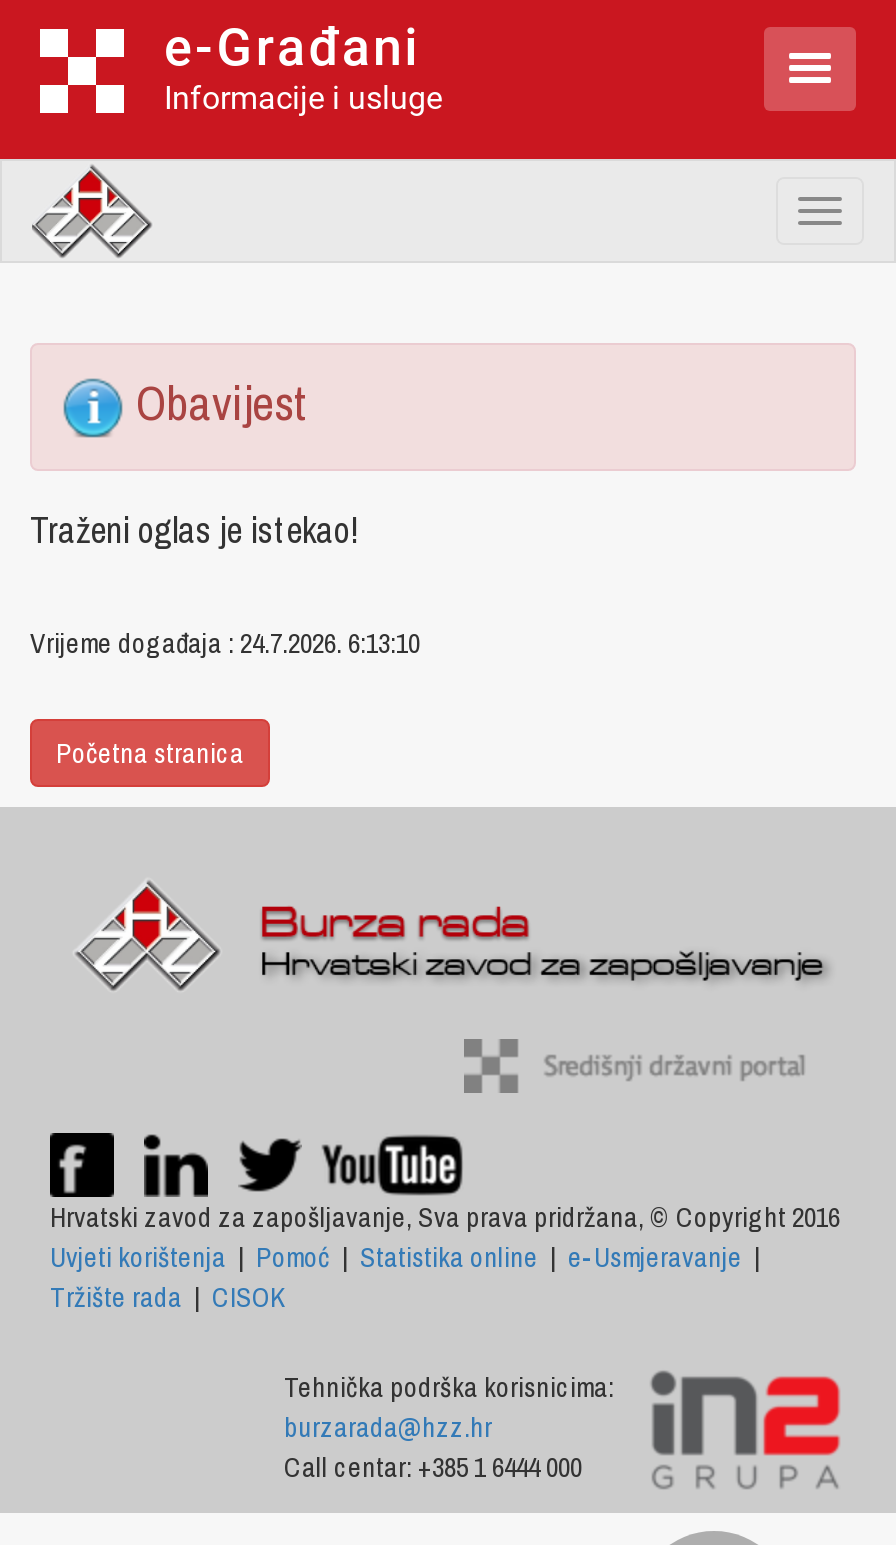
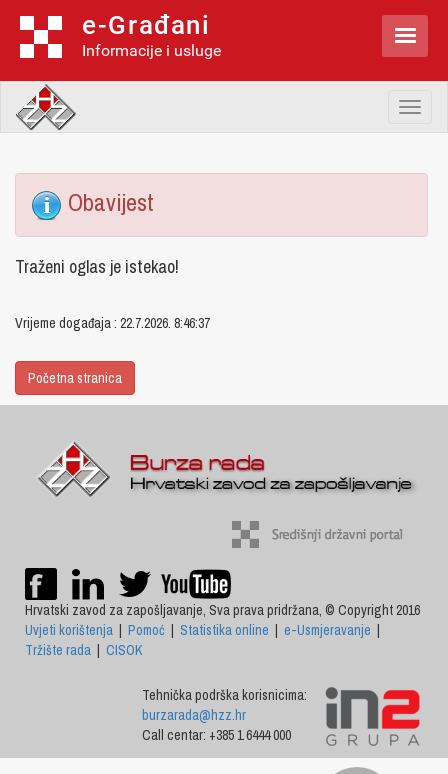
[30,625,420,661] Vrijeme događaja : 24.7.2026. 6:13:10 -> [15,314,210,332] Vrijeme događaja : 22.7.2026. 8:46:37

